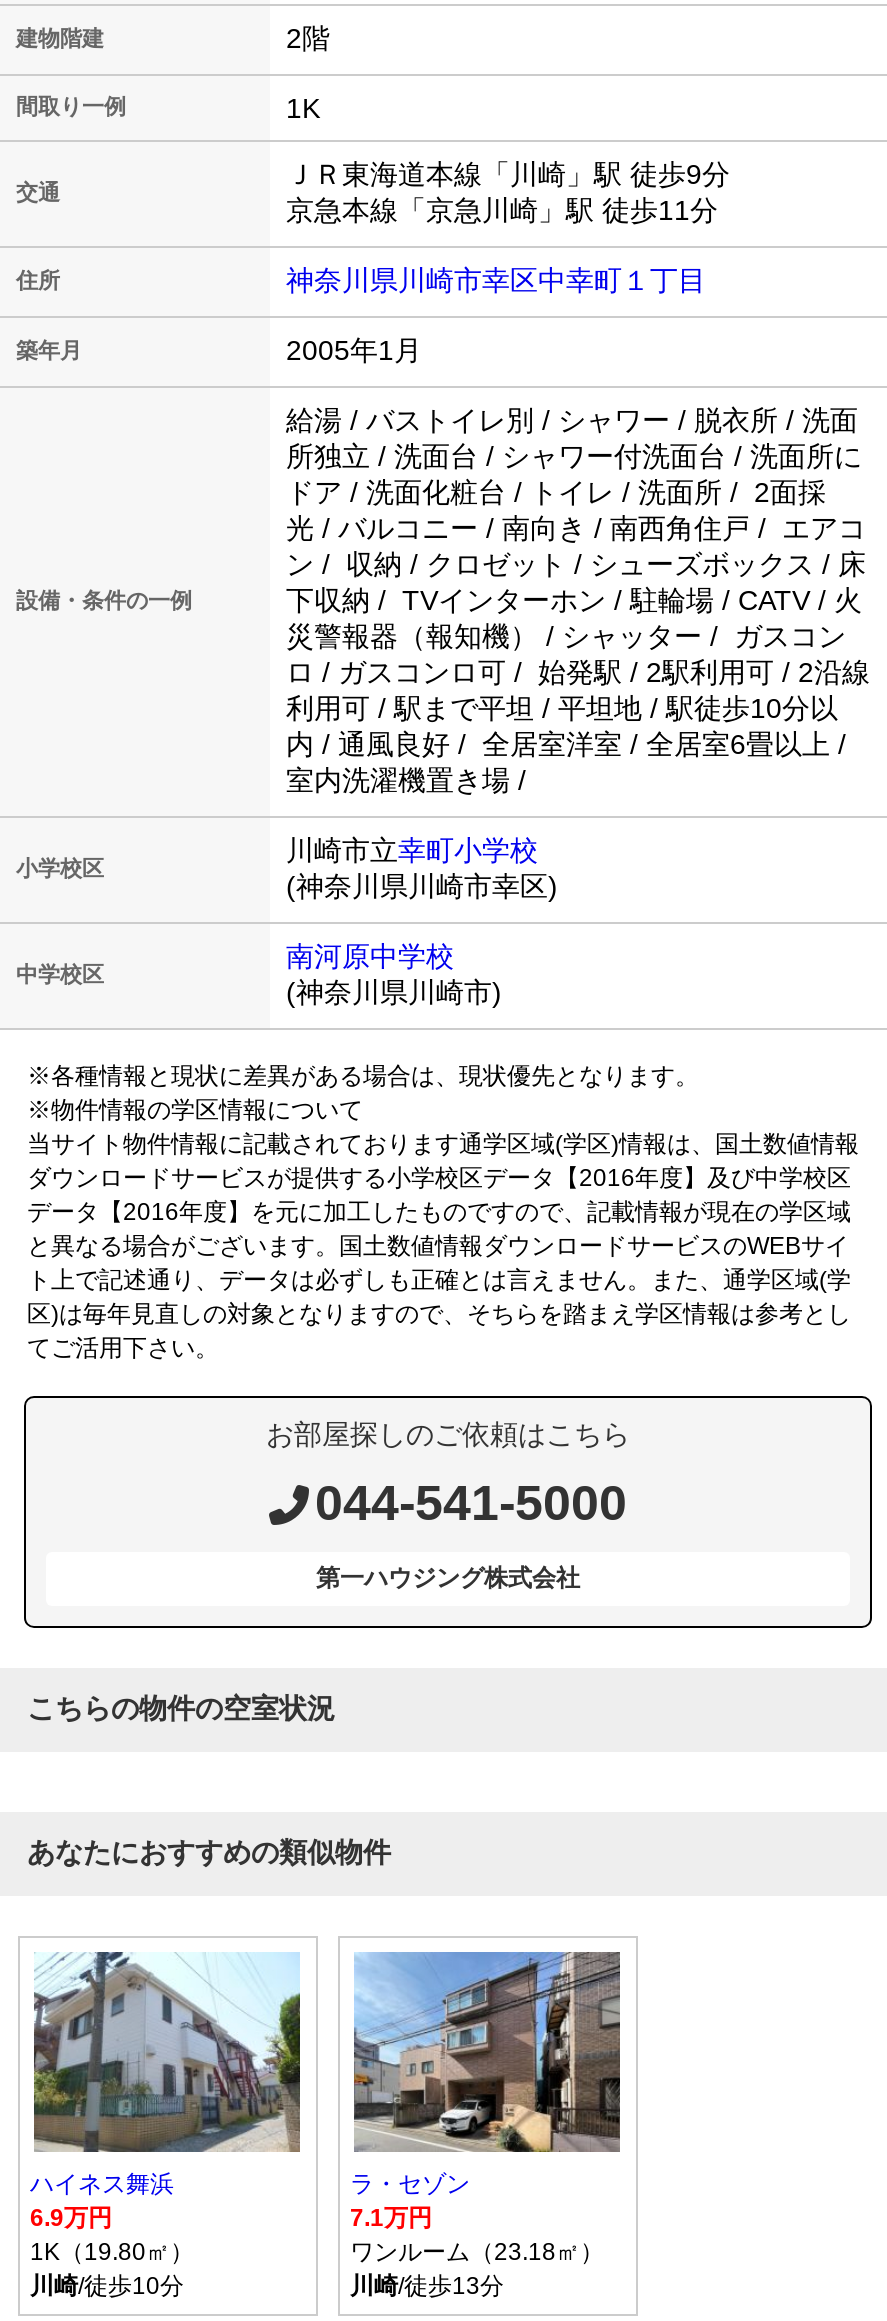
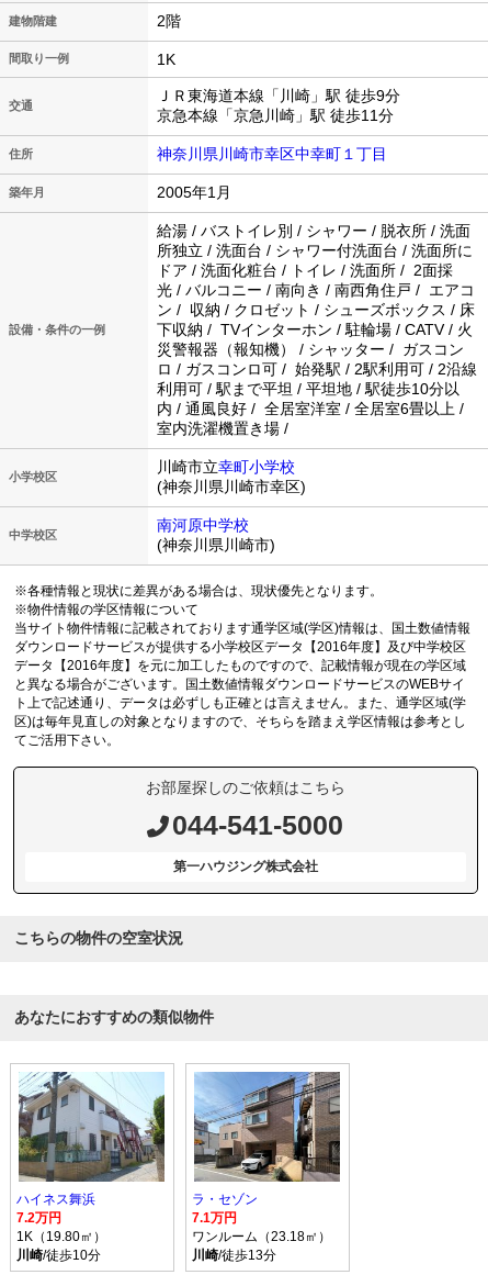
[30,2204,112,2232] 6.9万円 -> [16,1210,61,1226] 7.2万円

